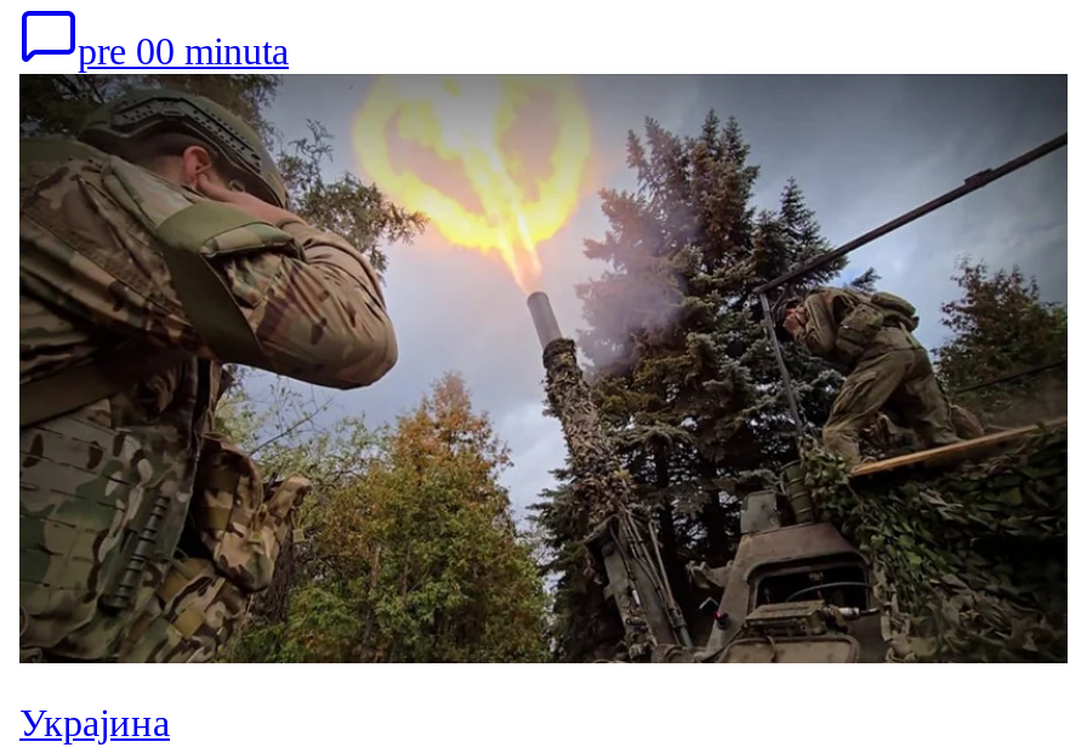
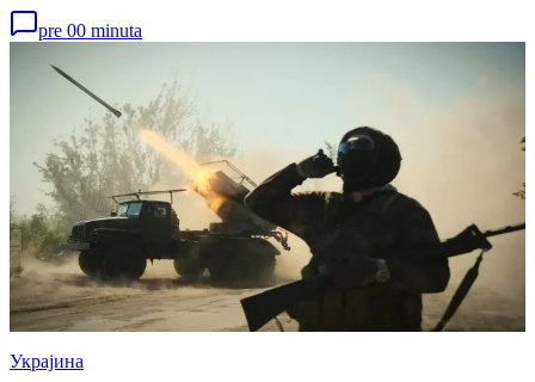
[17,74,1070,666] [image] -> [8,42,527,333] [image]

